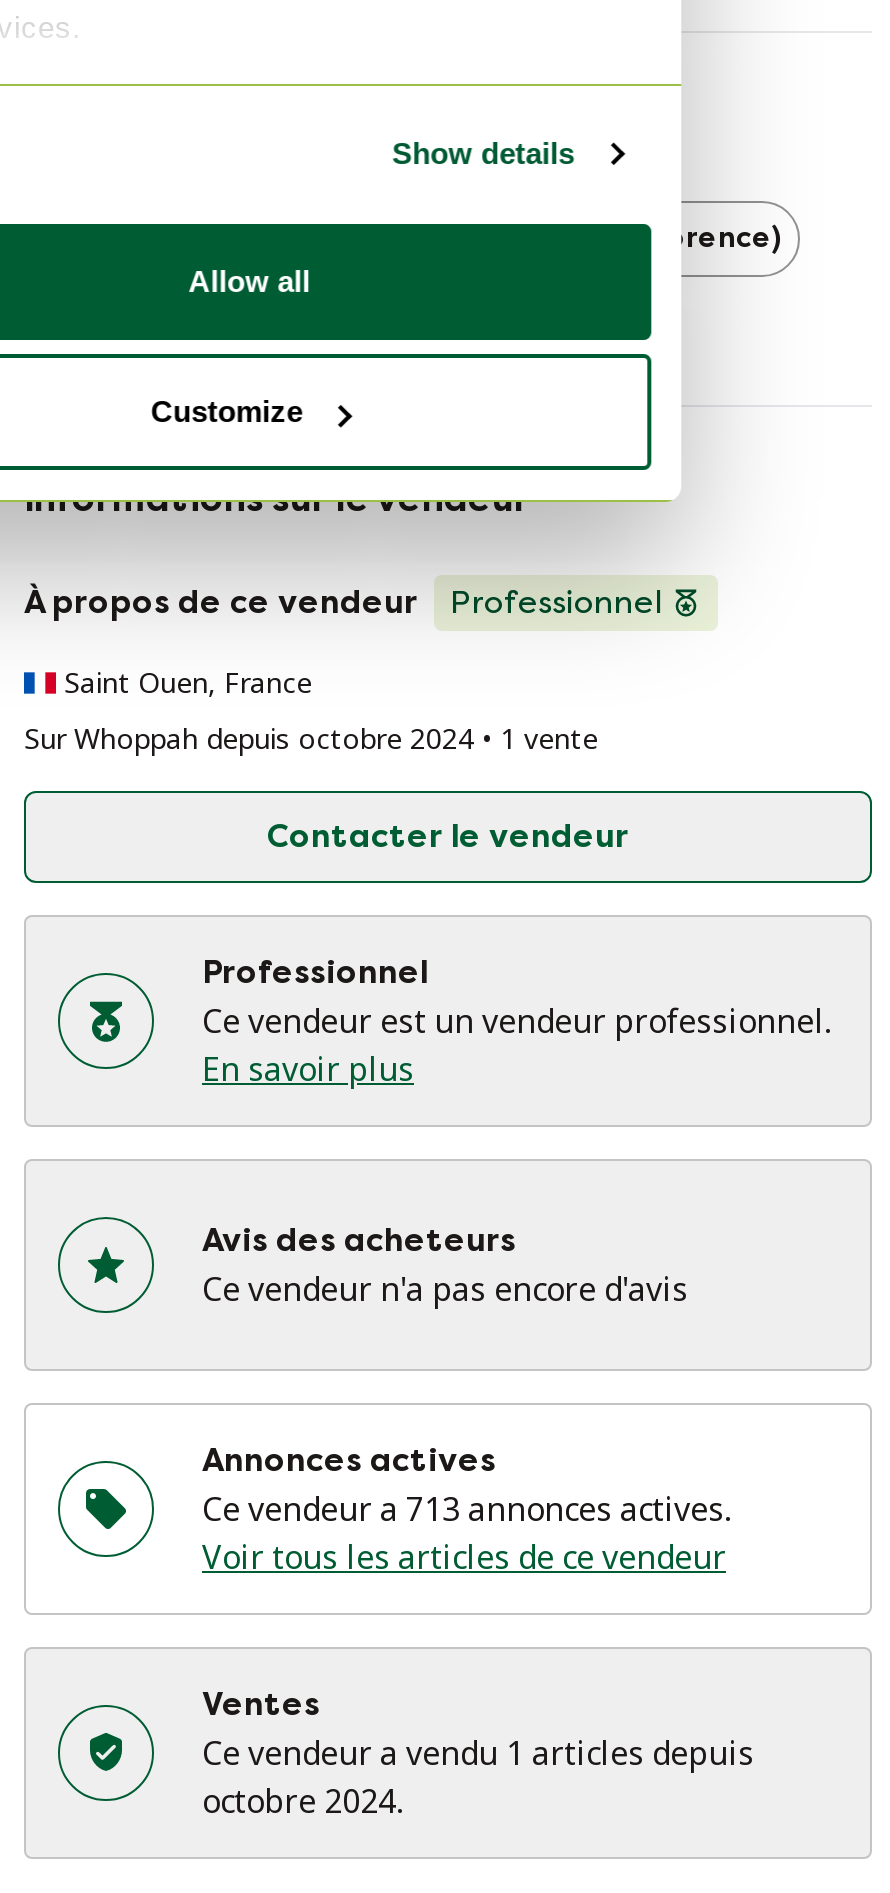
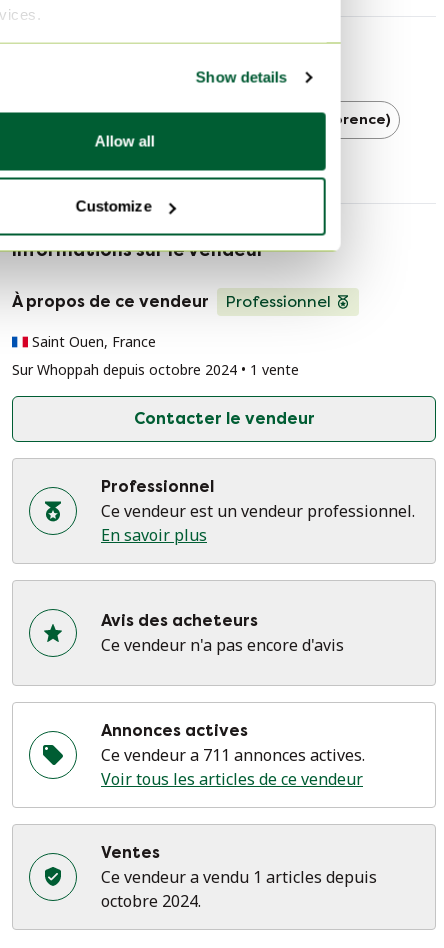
[202,1487,730,1531] Ce vendeur a 713 annonces actives. -> [101,744,365,766] Ce vendeur a 711 annonces actives.

